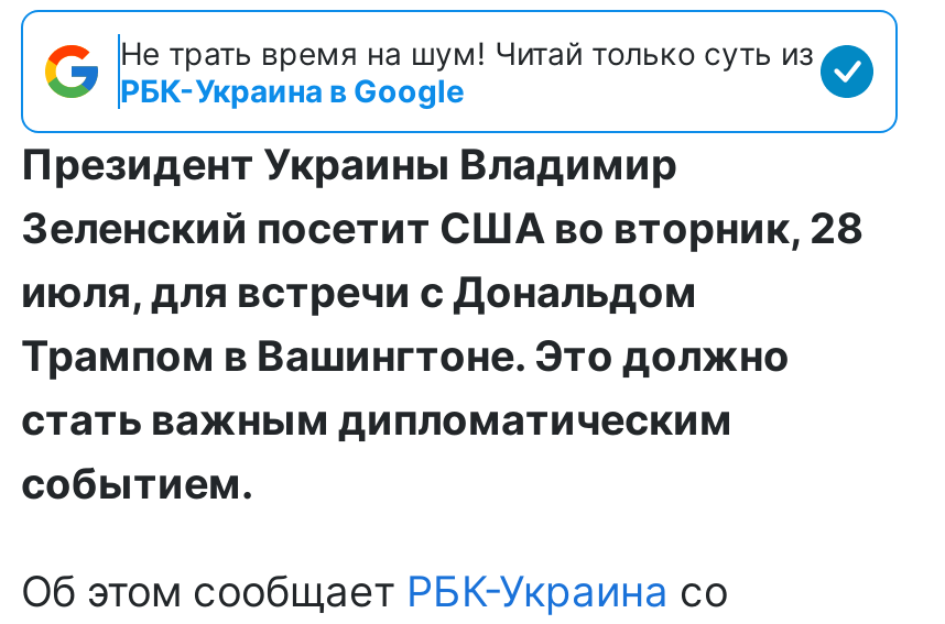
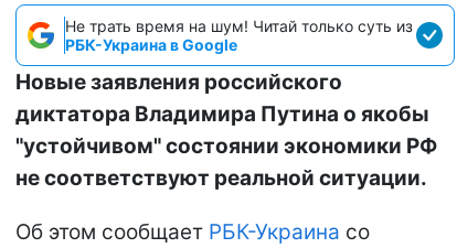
[21,139,865,509] Президент Украины Владимир | Зеленский посетит США во вторник, 28 | июля, для встречи с Дональдом | Трампом в Вашингтоне. Это должно | стать важным дипломатическим | событием. -> [15,69,437,190] Новые заявления российского | диктатора Владимира Путина о якобы | "устойчивом" состоянии экономики РФ | не соответствуют реальной ситуации.

